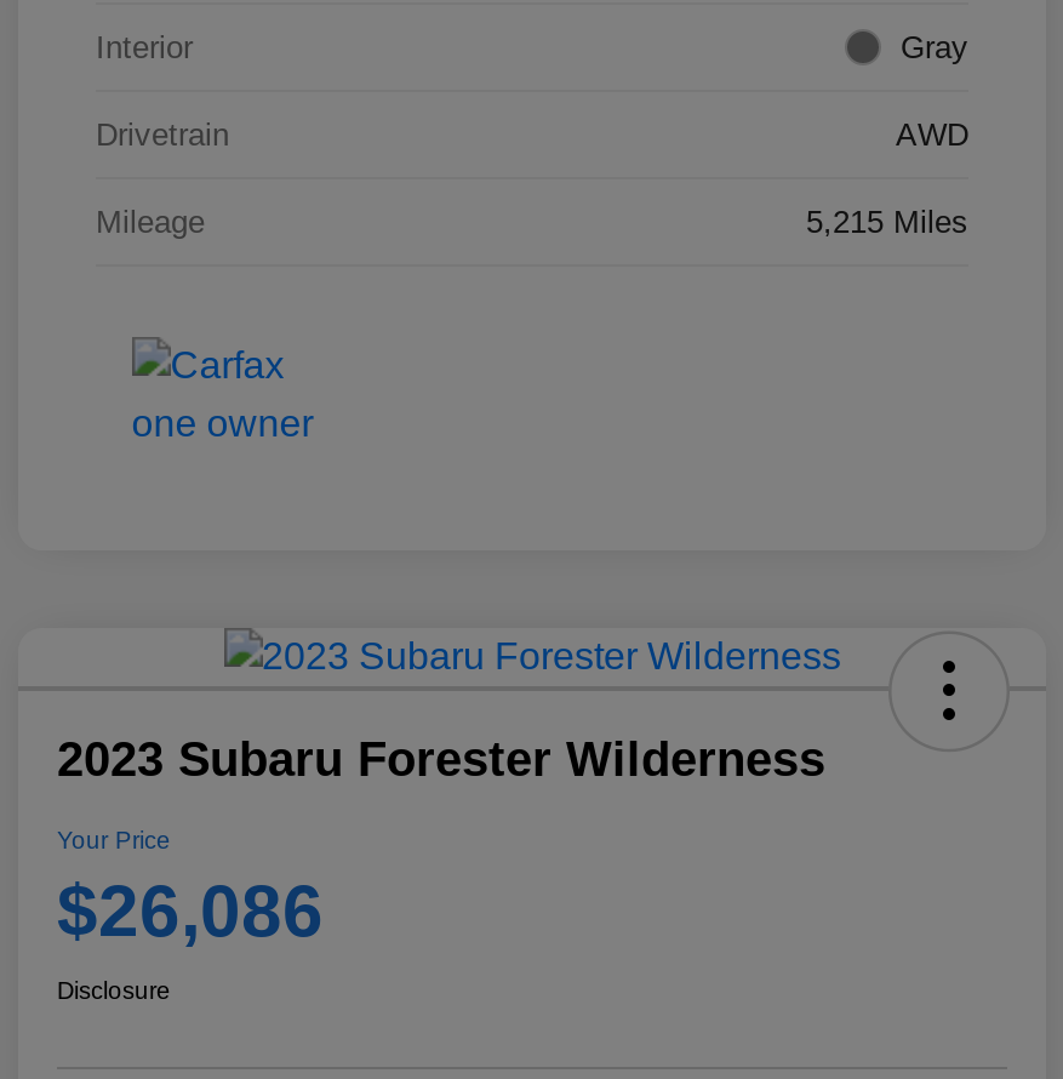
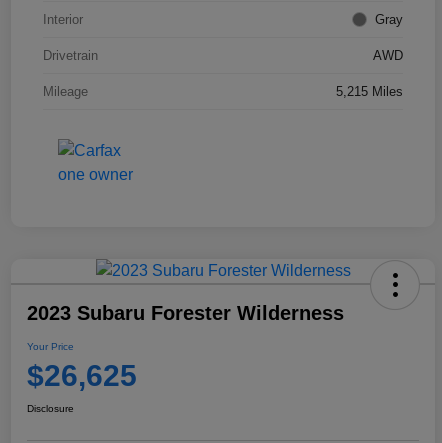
[57,871,324,951] $26,086 -> [27,359,137,392] $26,625

